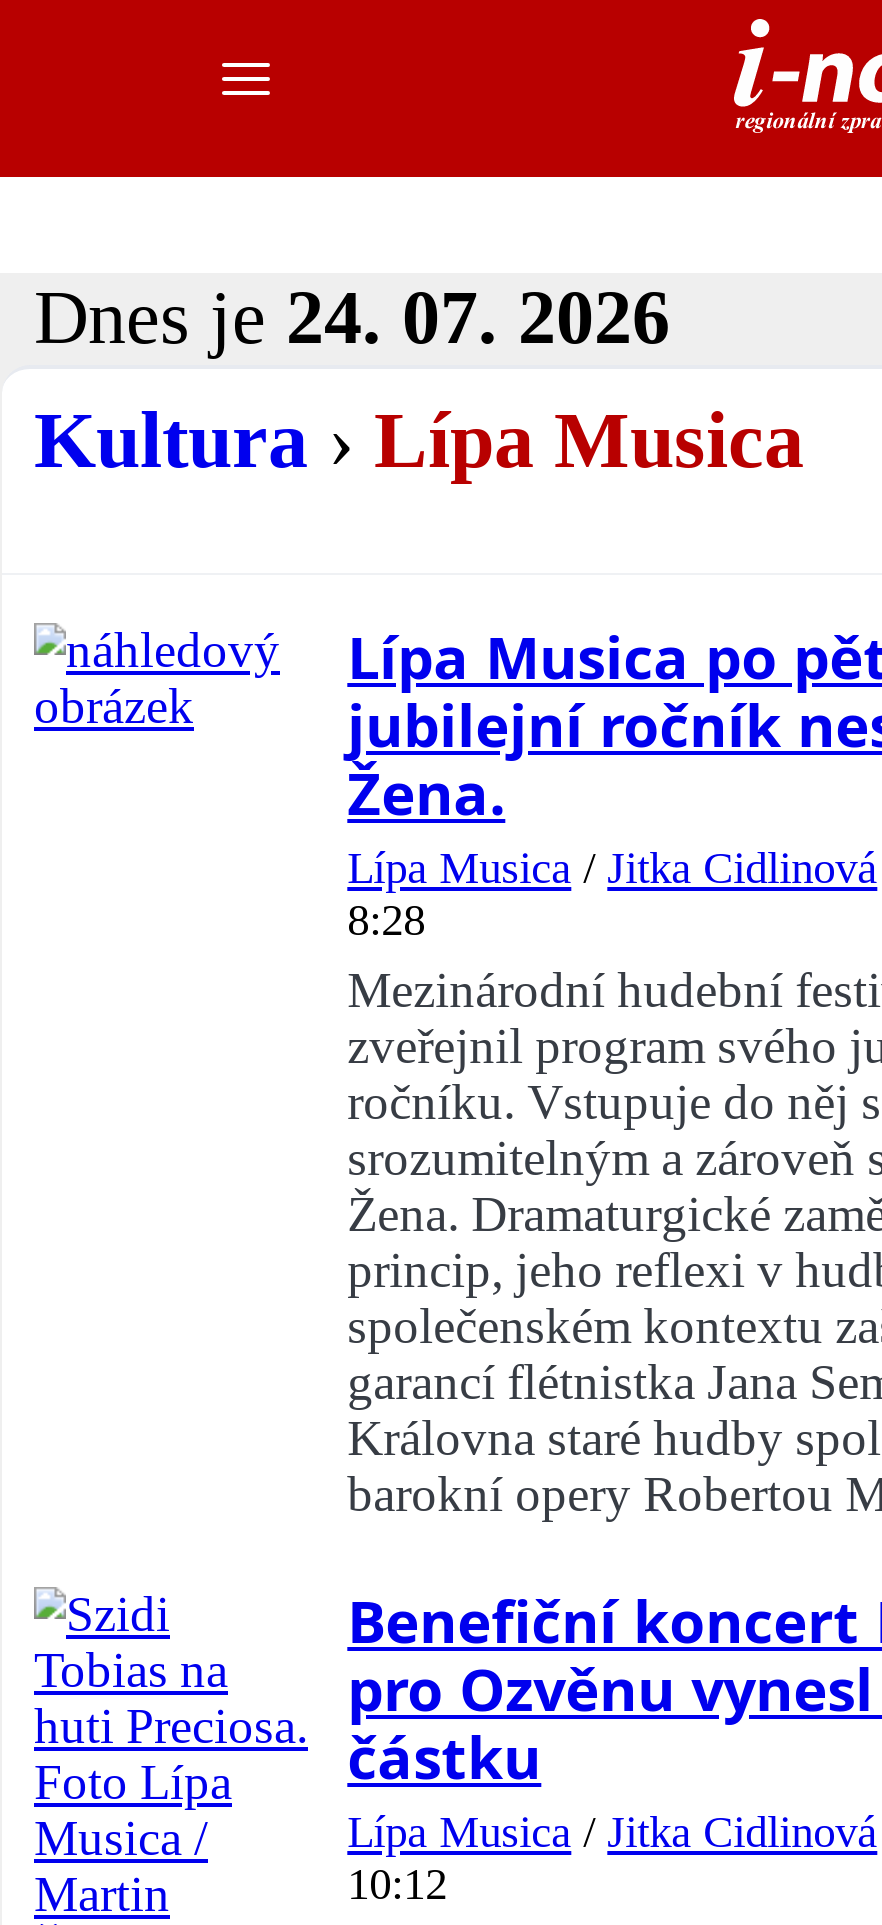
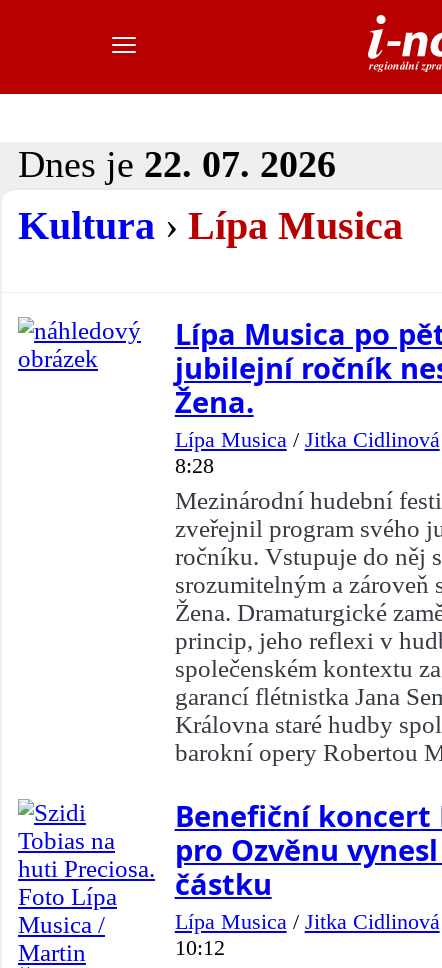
[34,276,670,360] Dnes je 24. 07. 2026 -> [18,143,336,185] Dnes je 22. 07. 2026

